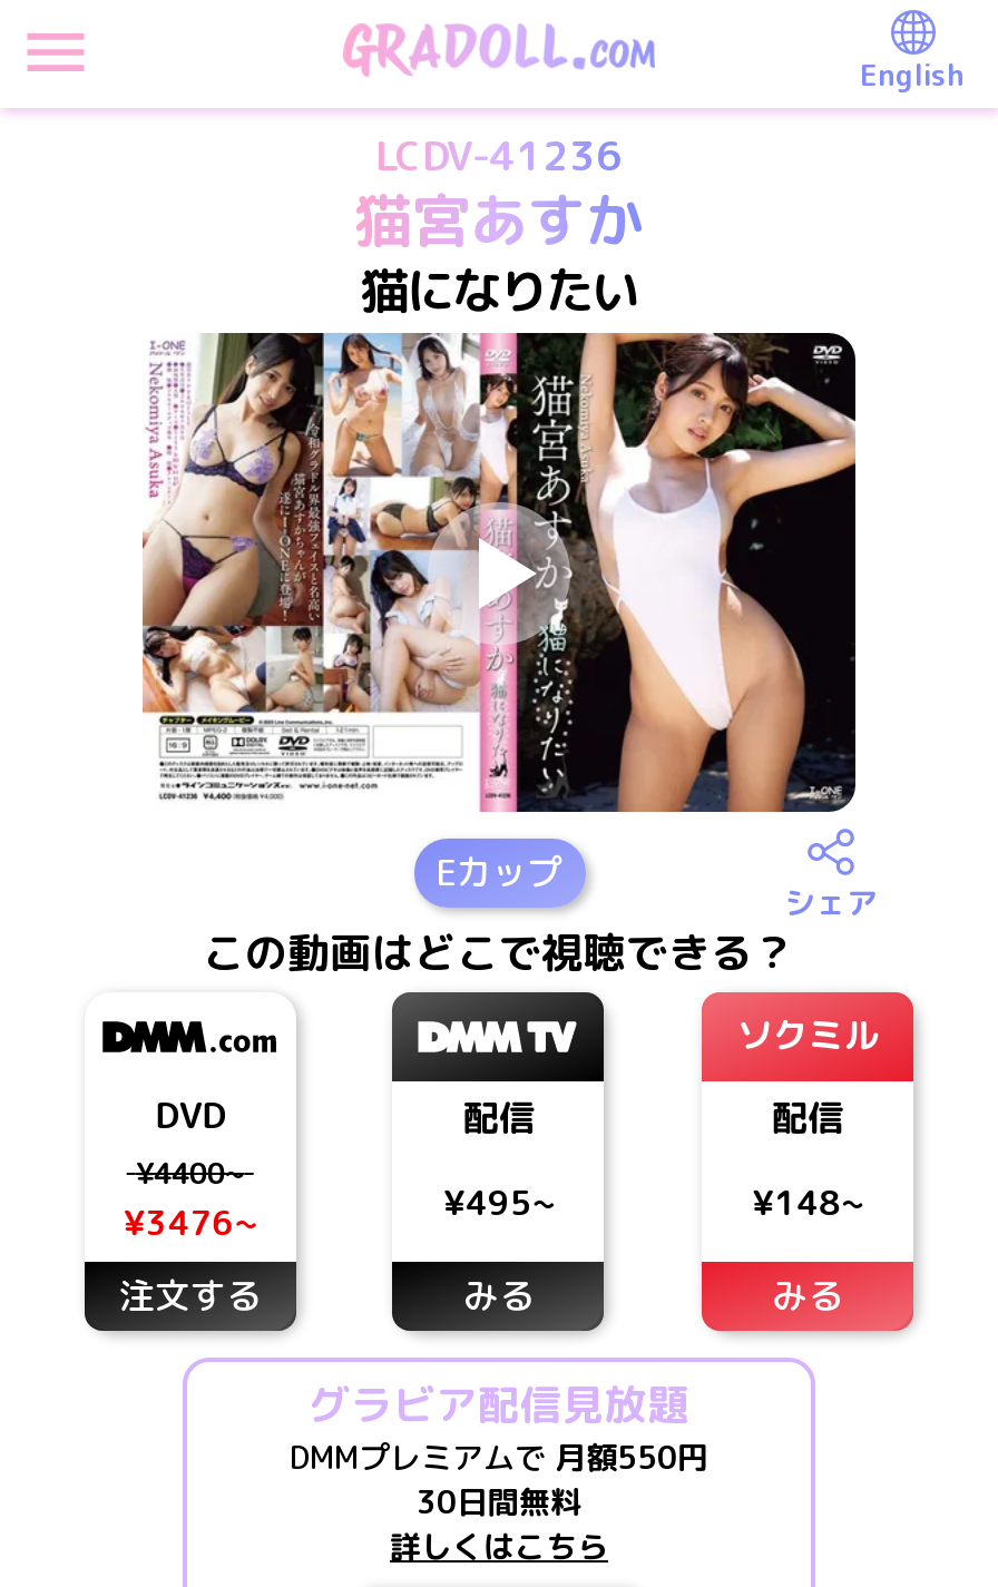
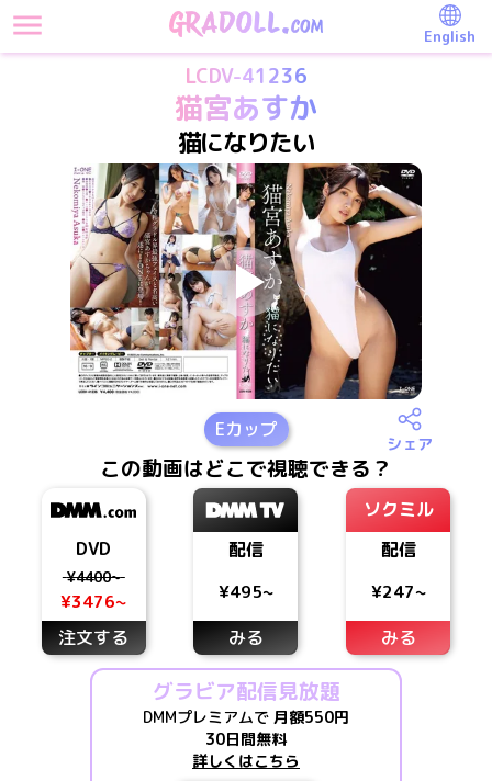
[752,1179,863,1225] ¥148~ -> [371,580,426,603] ¥247~

